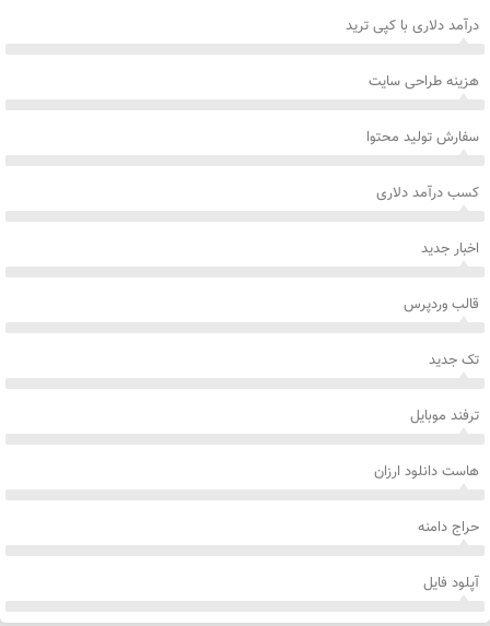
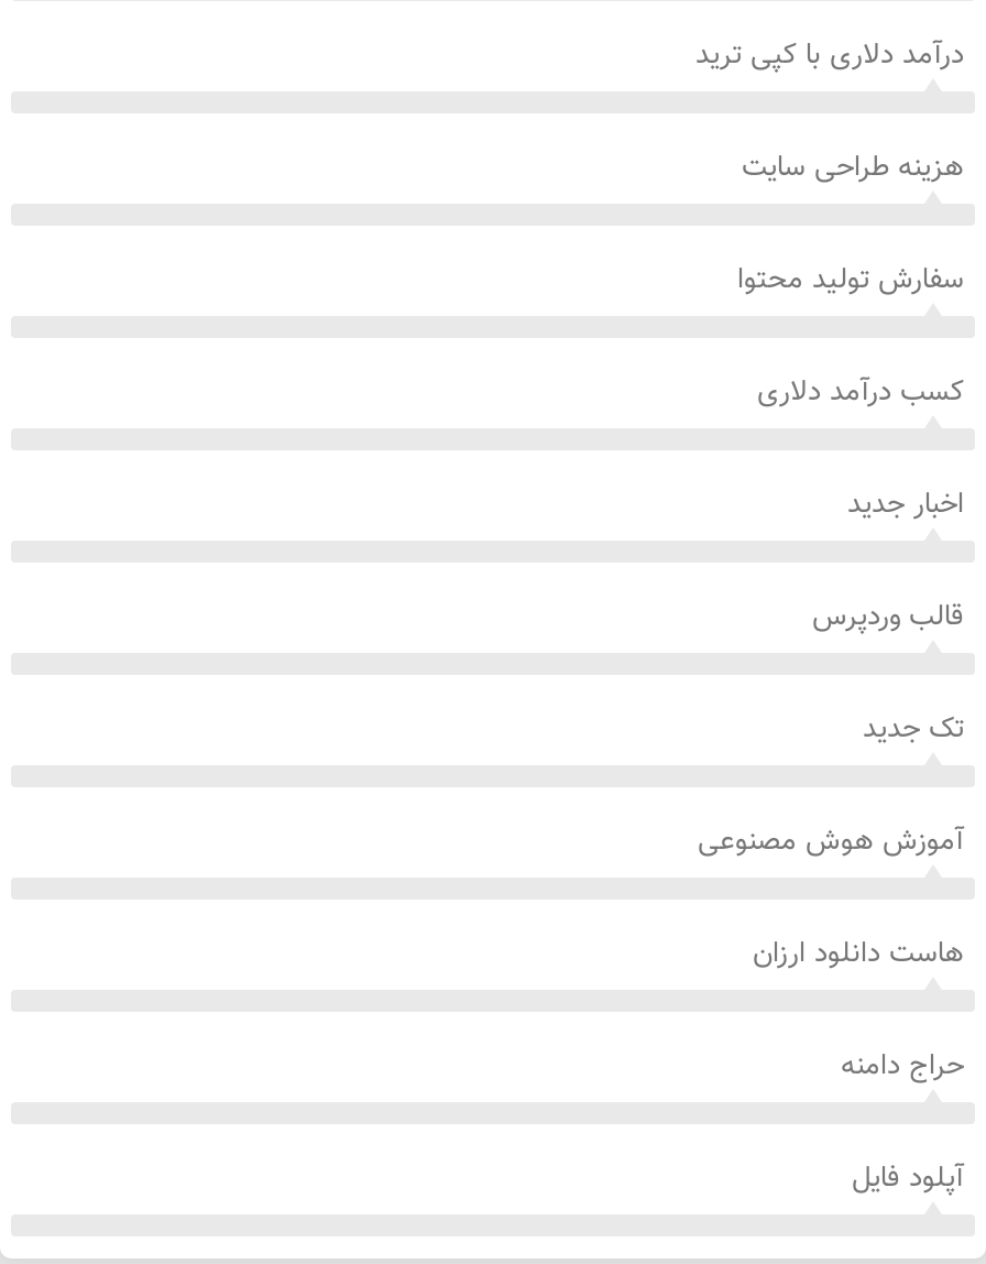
[410,406,479,427] ترفند موبایل -> [698,820,964,864] آموزش هوش مصنوعی

